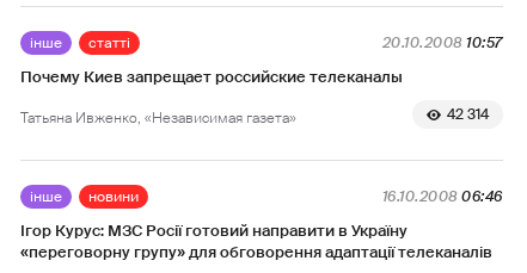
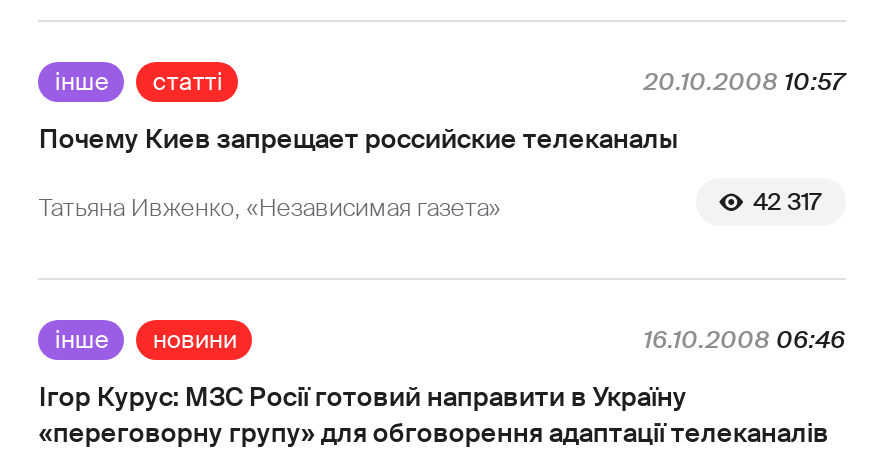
[446,105,488,124] 42 314 -> [753,187,821,219] 42 317

